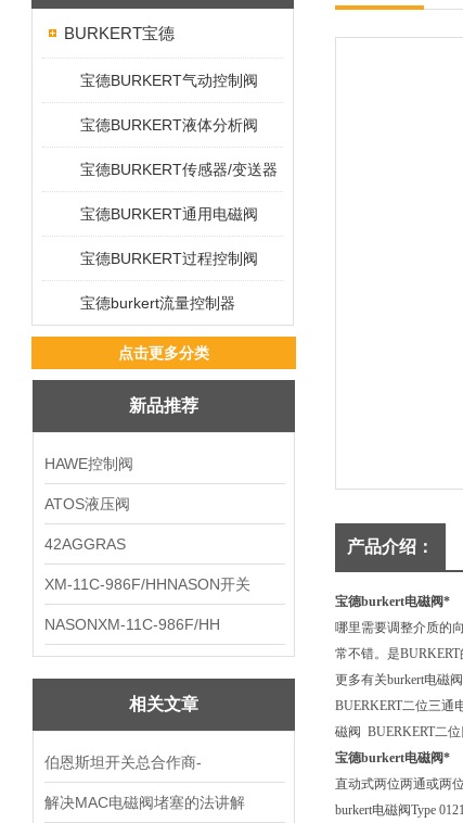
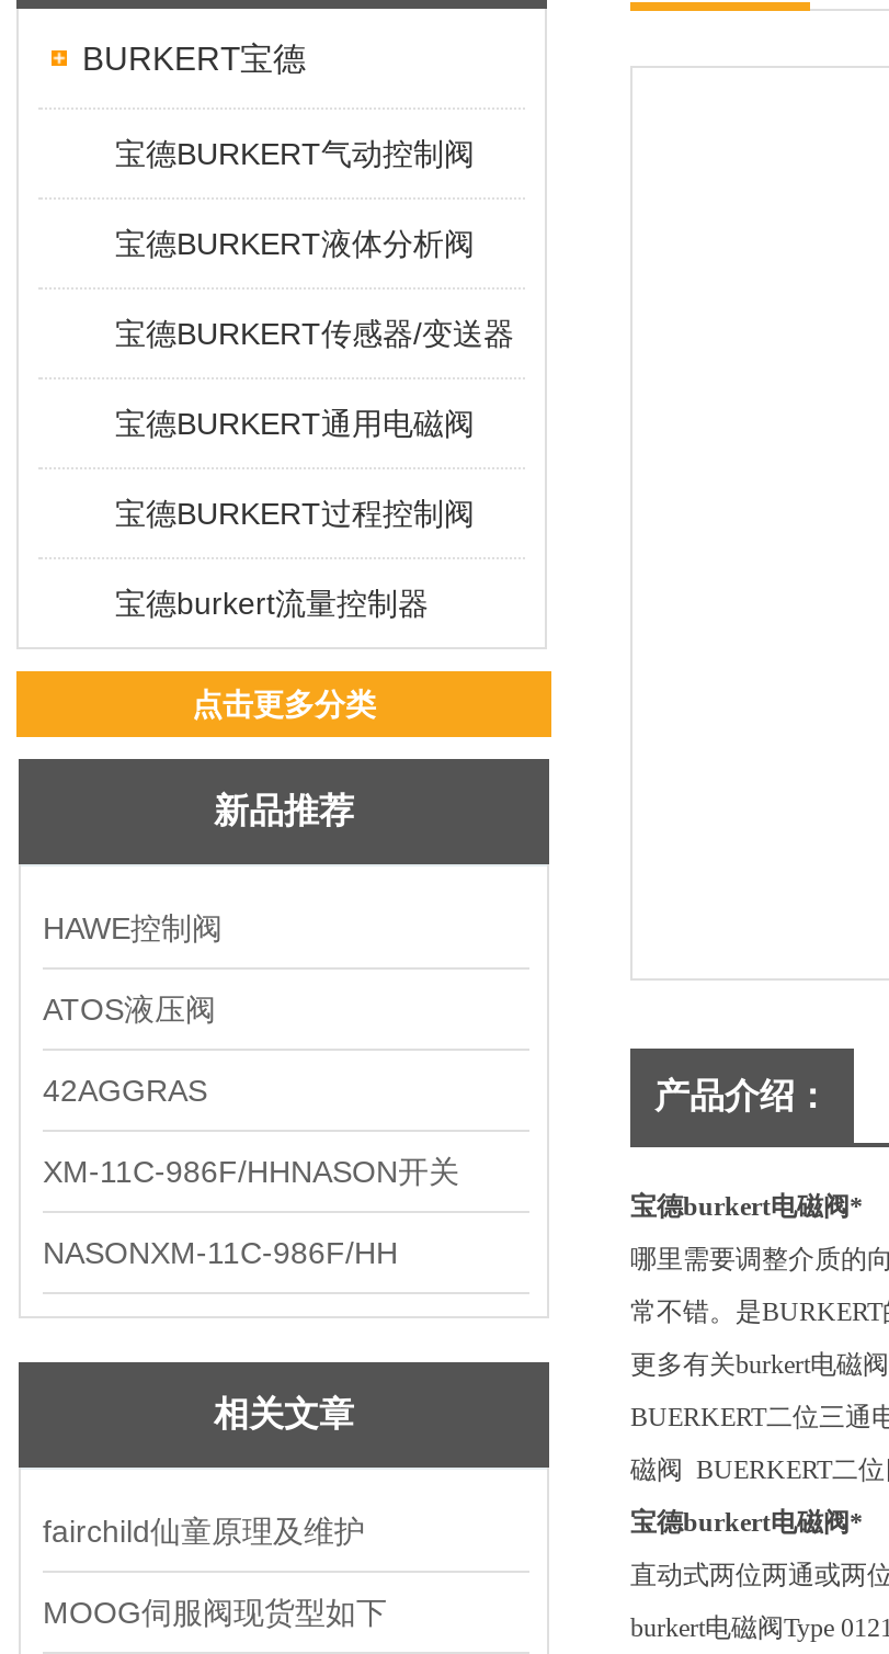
[44,754,202,771] 伯恩斯坦开关总合作商- -> [43,1514,365,1549] fairchild仙童原理及维护
[44,794,245,811] 解决MAC电磁阀堵塞的法讲解 -> [43,1595,387,1630] MOOG伺服阀现货型如下

